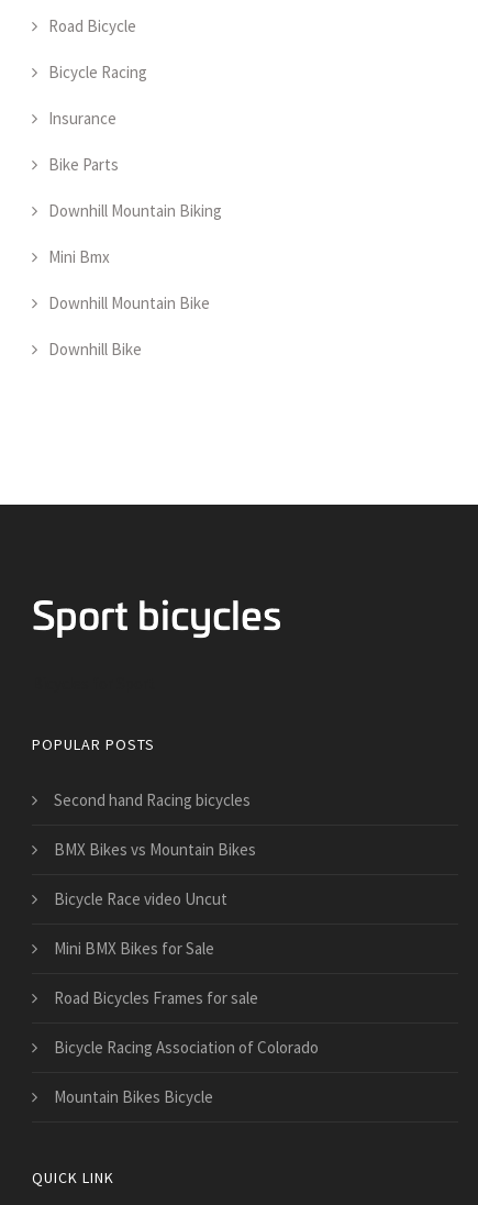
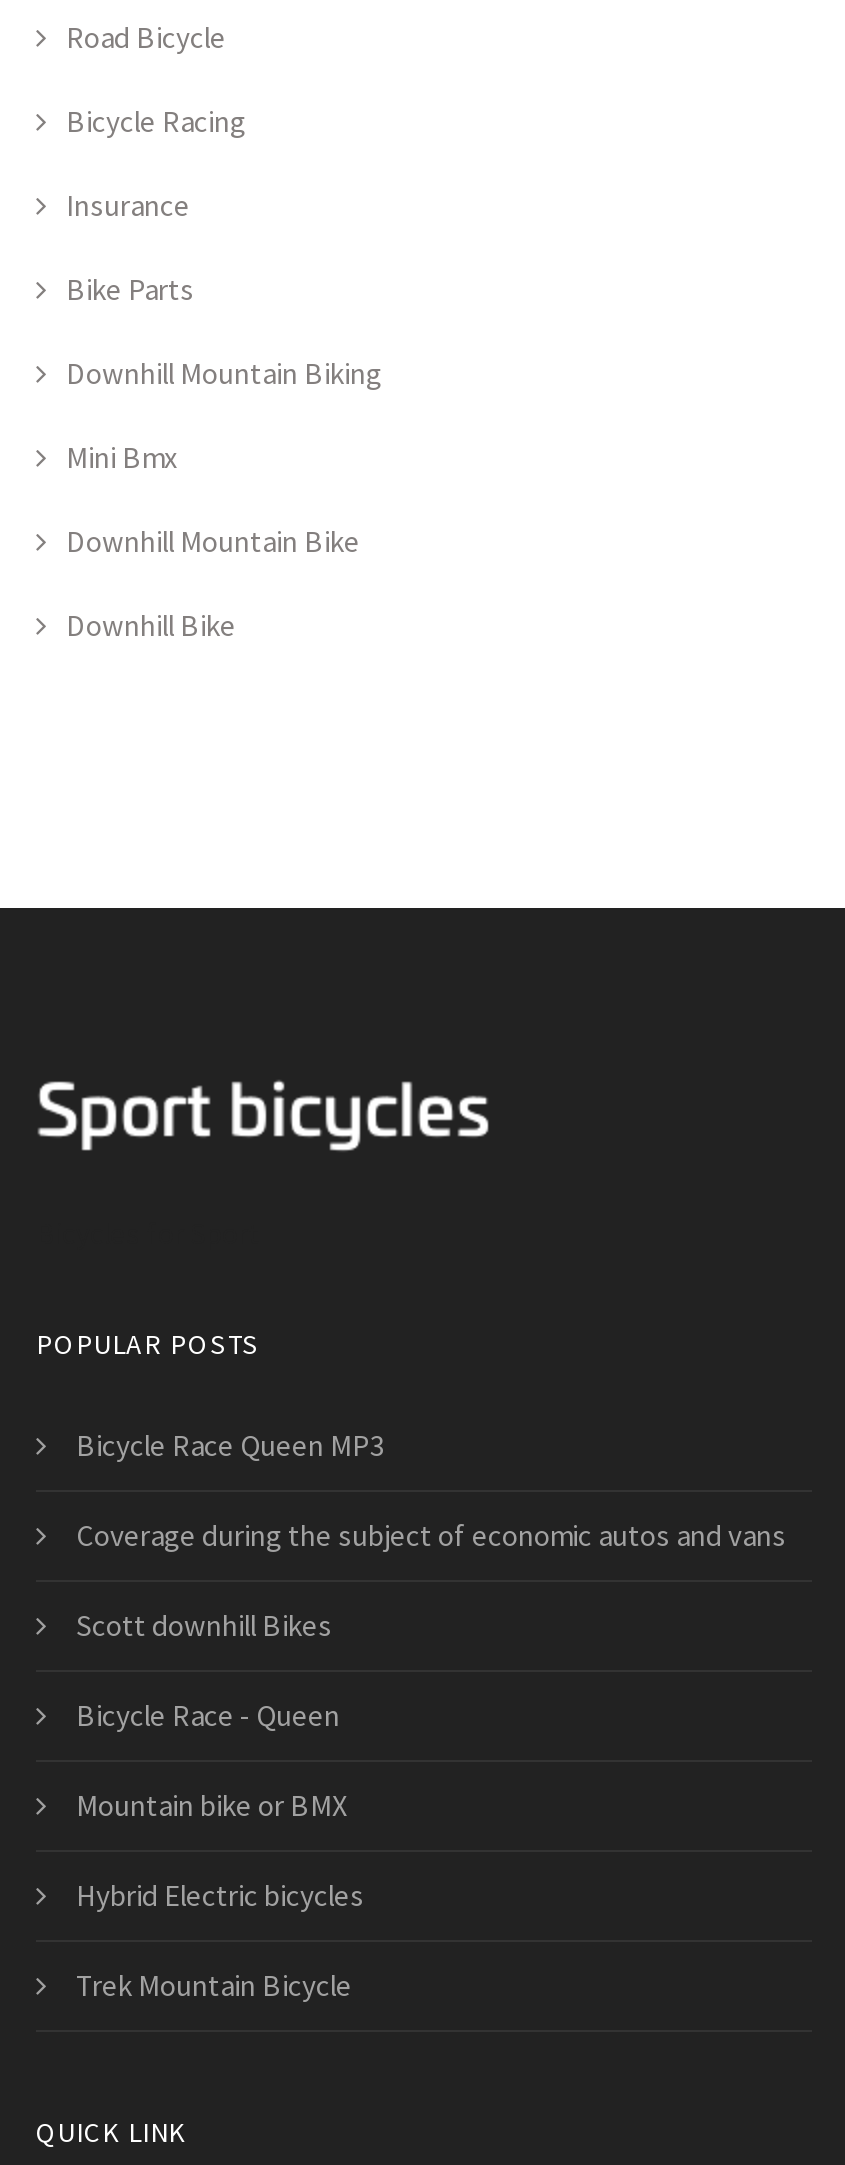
[54,790,251,811] Second hand Racing bicycles -> [76,1427,384,1465] Bicycle Race Queen MP3
[54,839,256,860] BMX Bikes vs Mountain Bikes -> [76,1517,786,1555] Coverage during the subject of economic autos and vans
[54,889,227,910] Bicycle Race video Uncut -> [76,1607,332,1645] Scott downhill Bikes
[54,938,214,959] Mini BMX Bikes for Sale -> [76,1697,340,1735] Bicycle Race - Queen
[54,988,258,1009] Road Bicycles Frames for sale -> [76,1787,348,1825] Mountain bike or BMX
[54,1037,319,1058] Bicycle Racing Association of Colorado -> [76,1877,364,1915] Hybrid Electric bicycles
[54,1087,213,1108] Mountain Bikes Bicycle -> [76,1967,352,2005] Trek Mountain Bicycle

